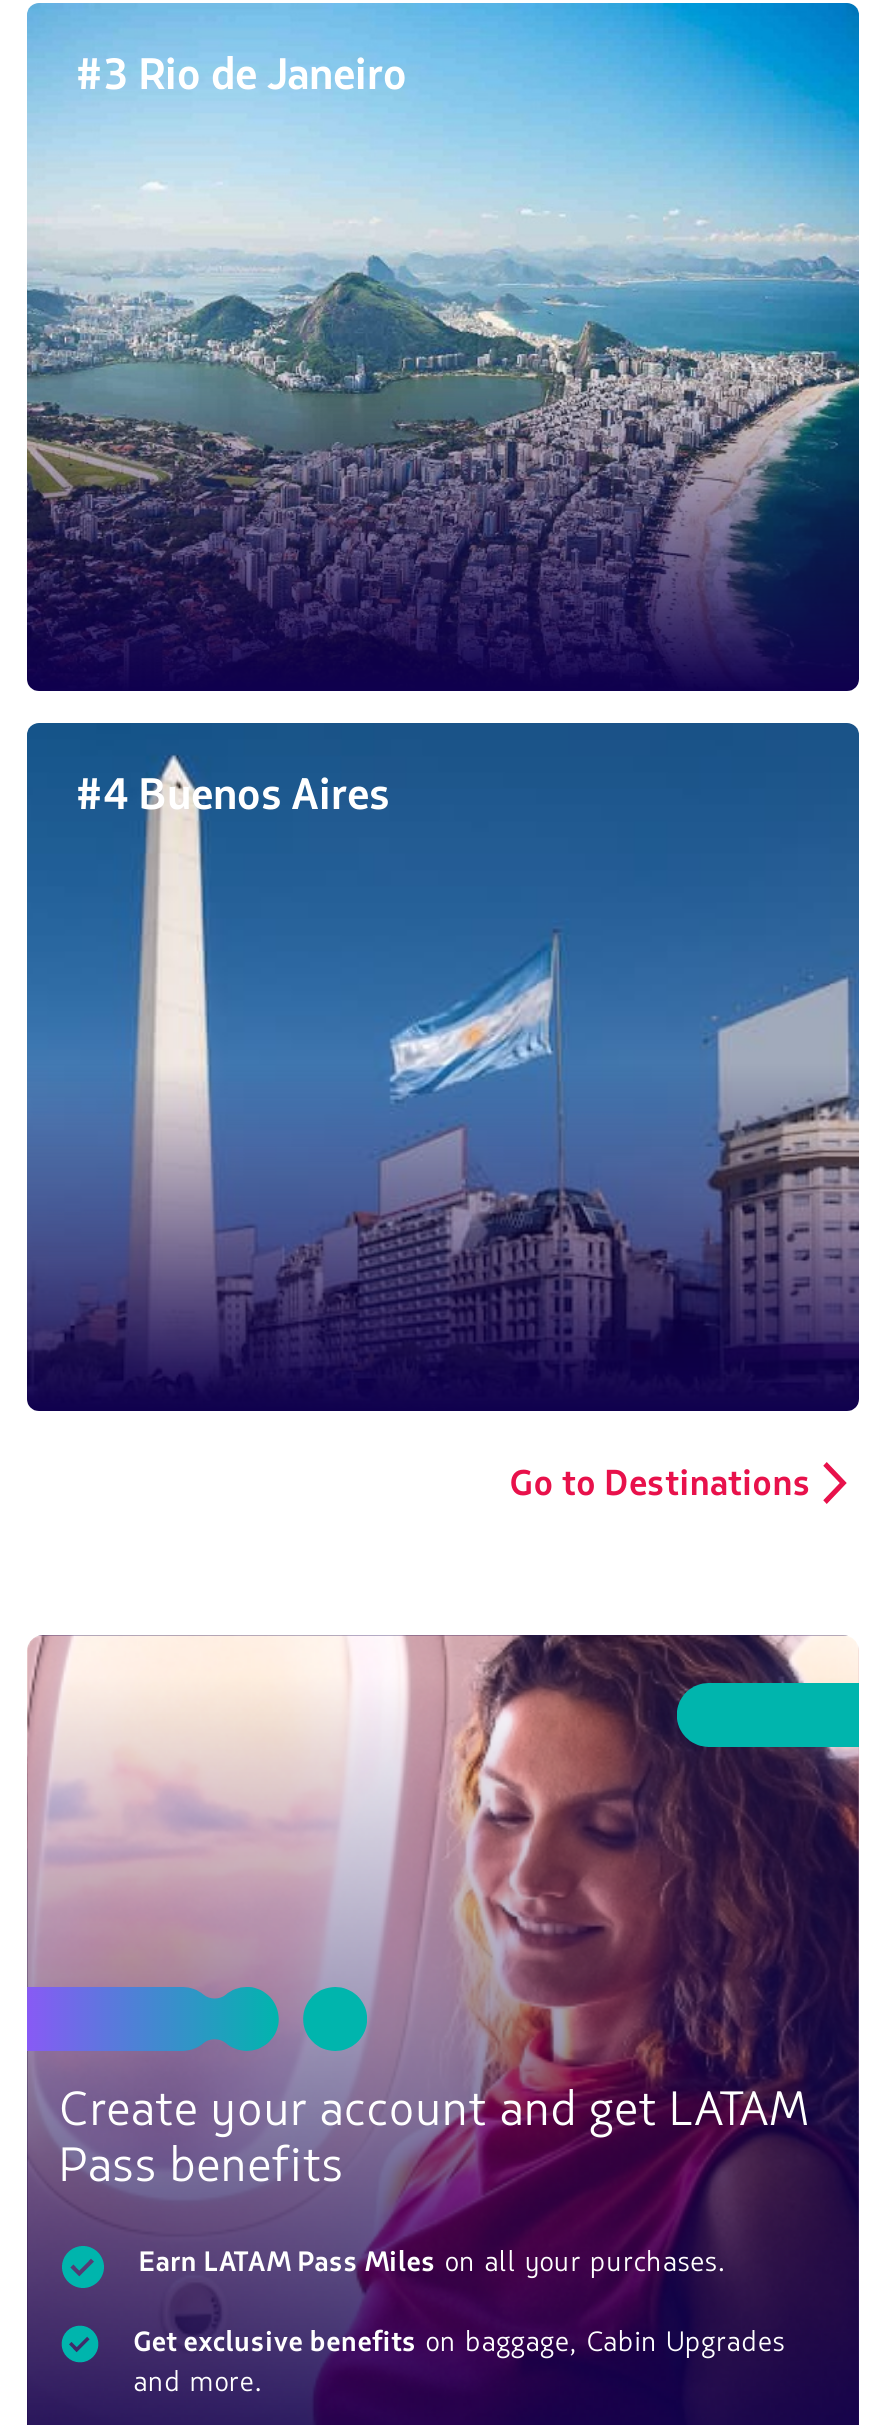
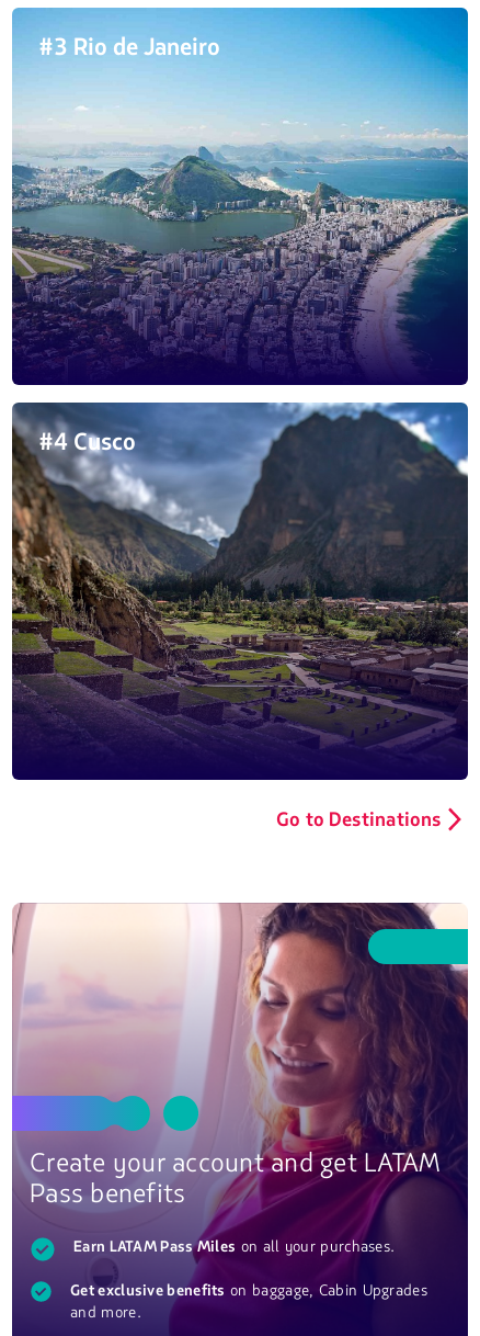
[25,721,861,1355] [image] | #4 Buenos Aires -> [11,403,469,749] [image] | #4 Cusco

